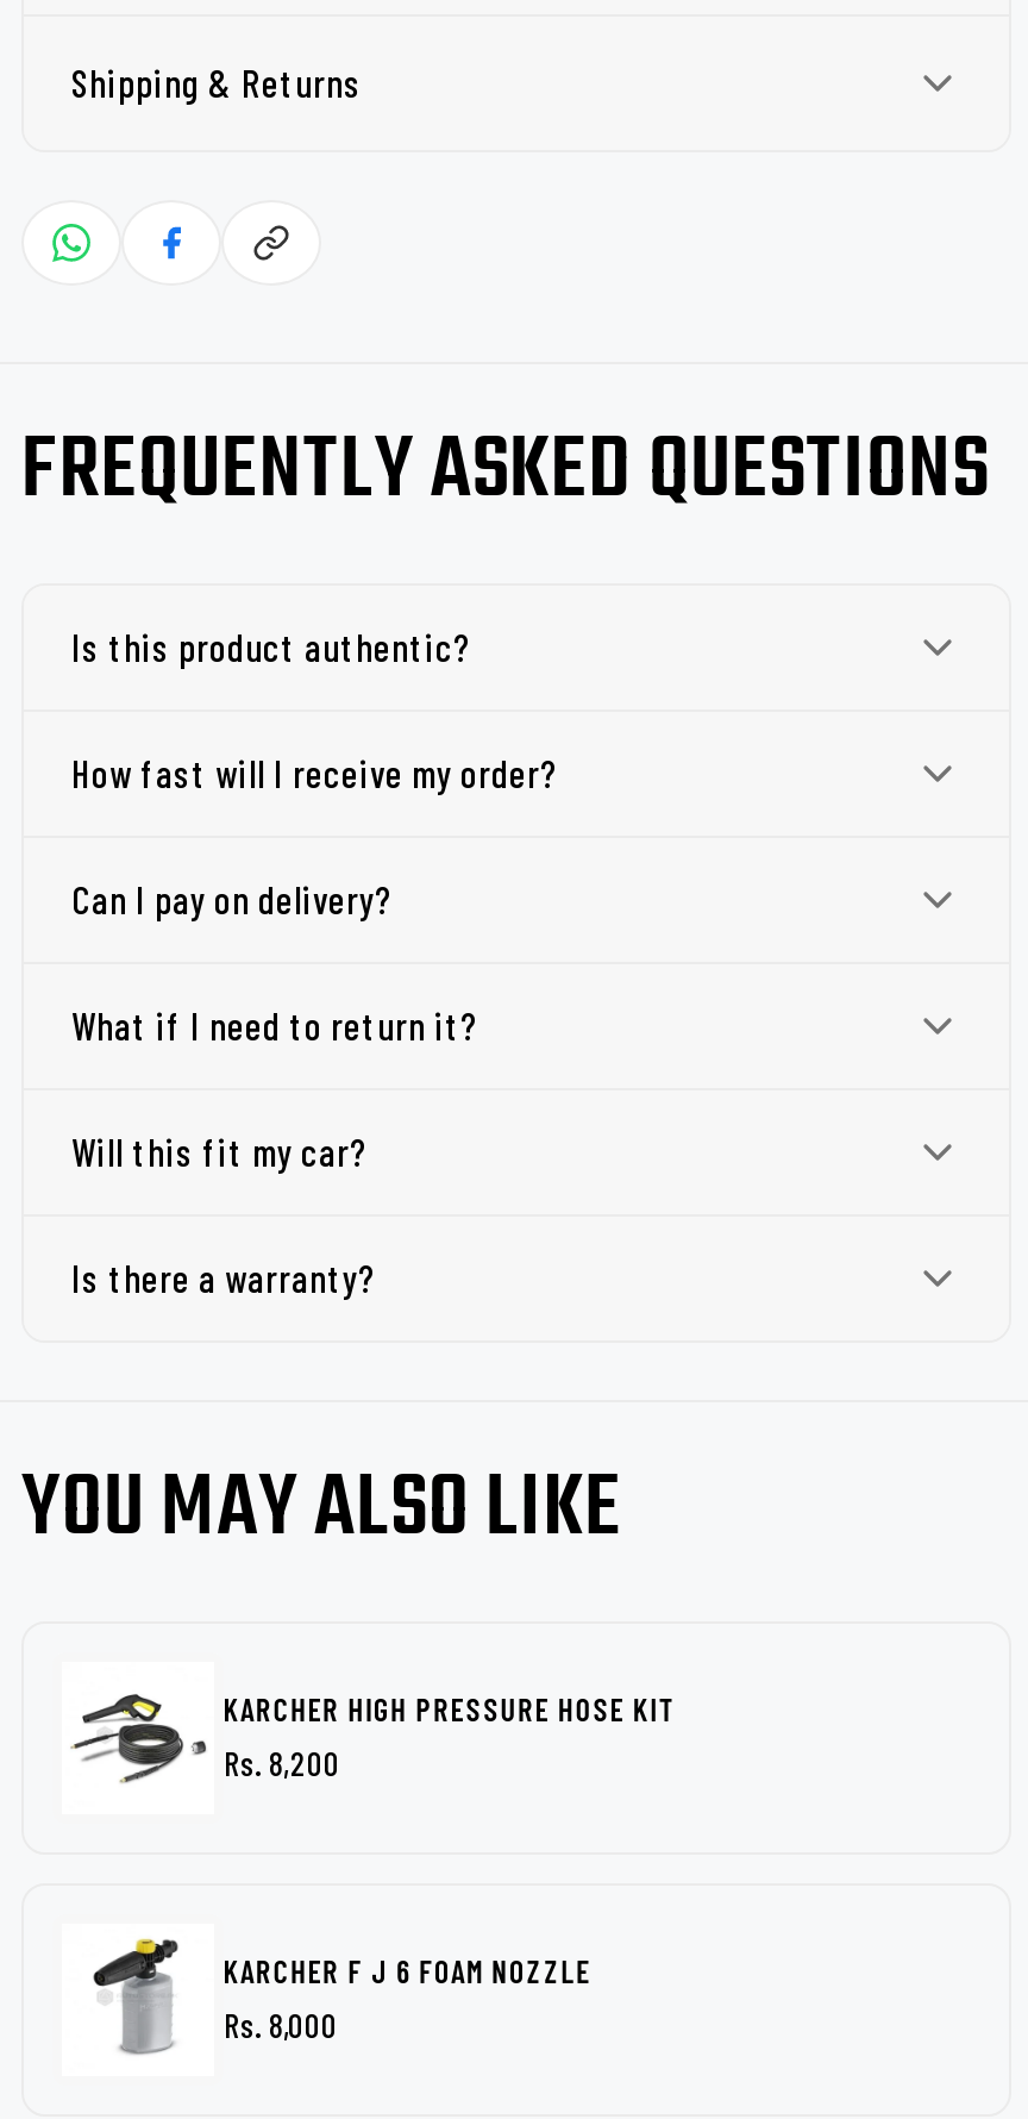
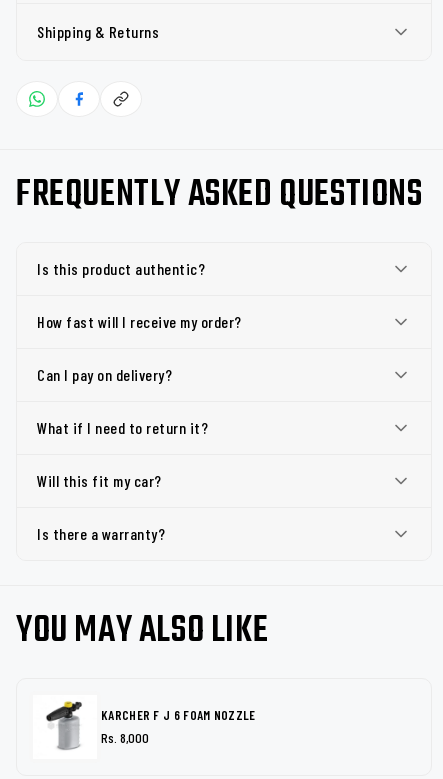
[71,1689,676,1783] [image] | KARCHER HIGH PRESSURE HOSE KIT | Rs. 8,200 -> none

